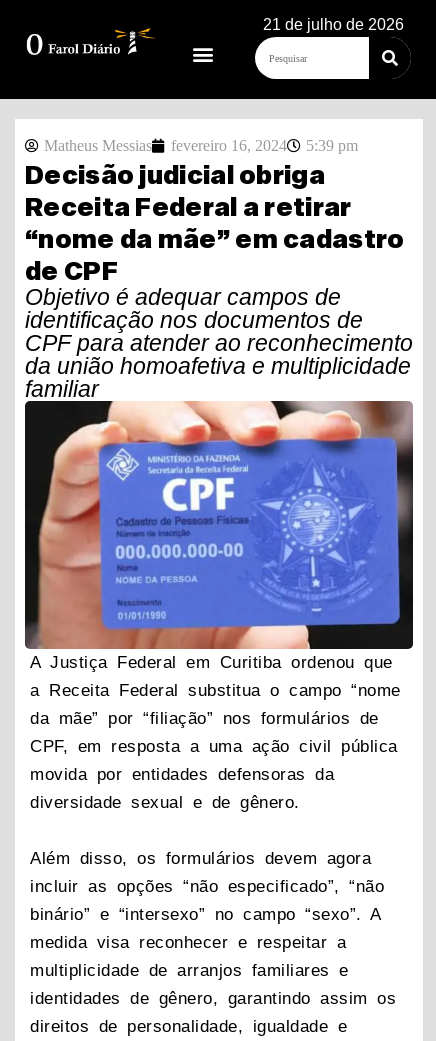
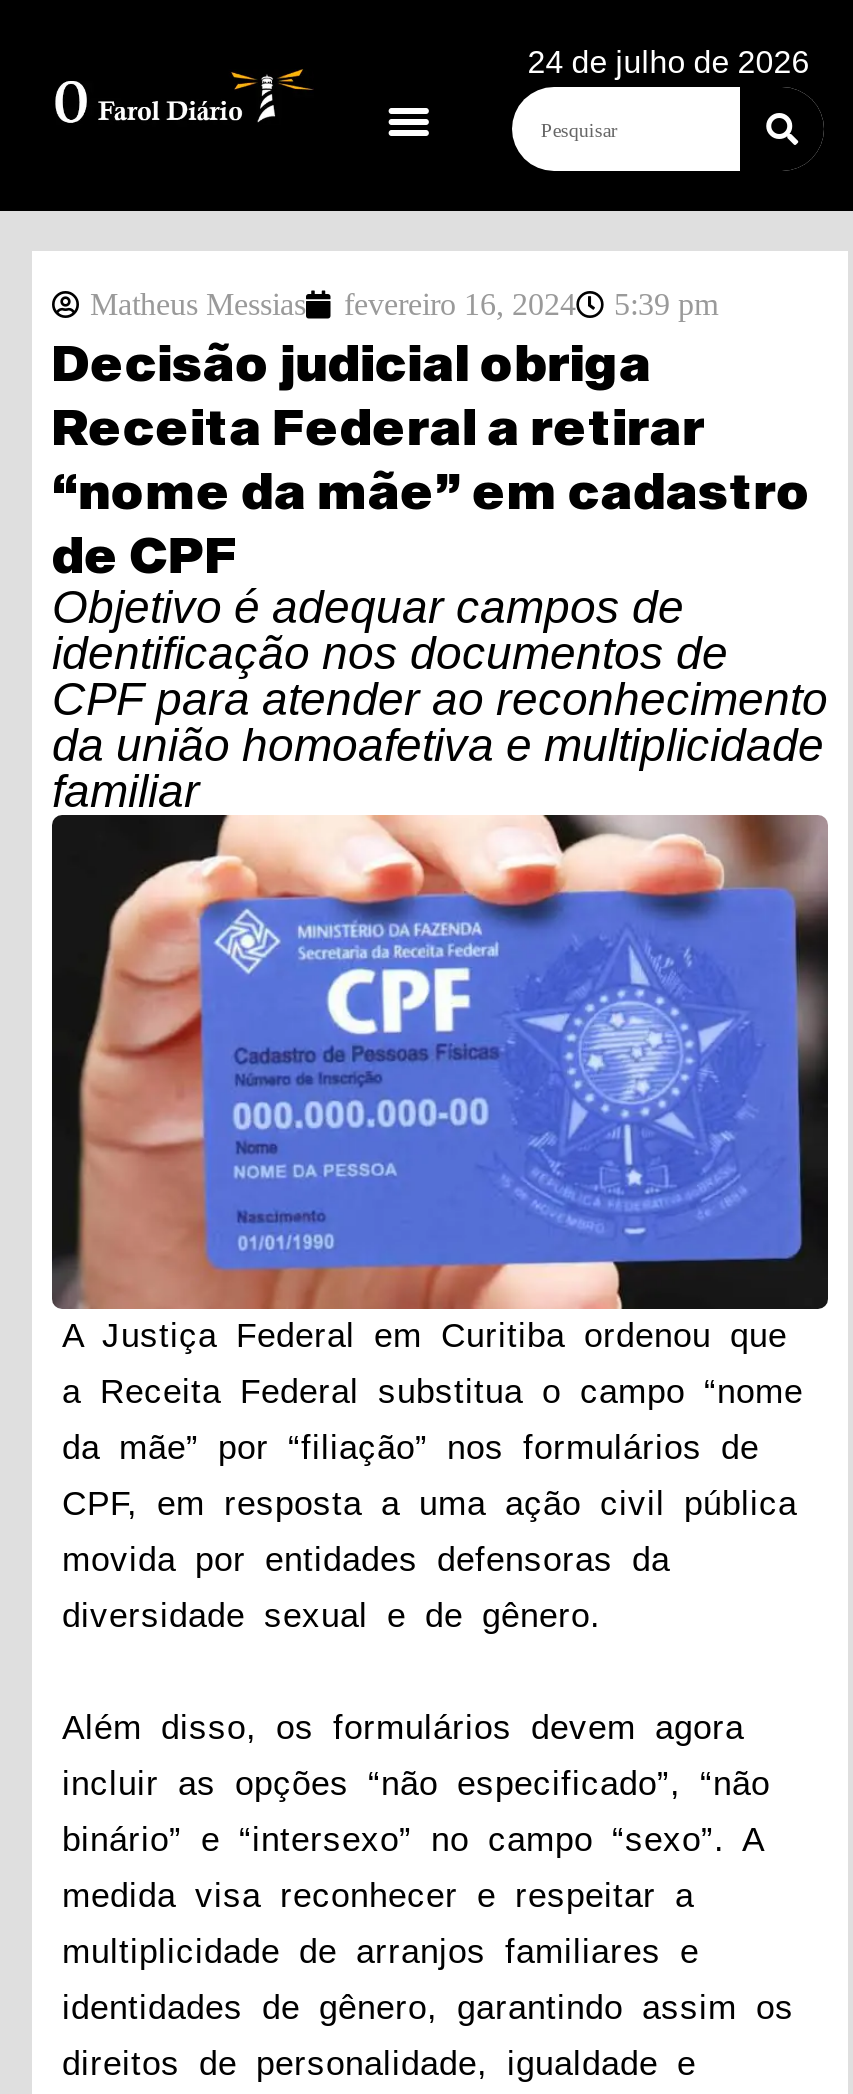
[263,16,404,33] 21 de julho de 2026 -> [527,45,809,79] 24 de julho de 2026

